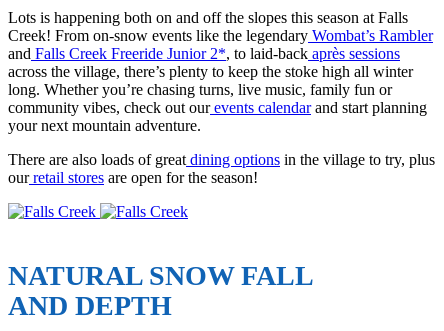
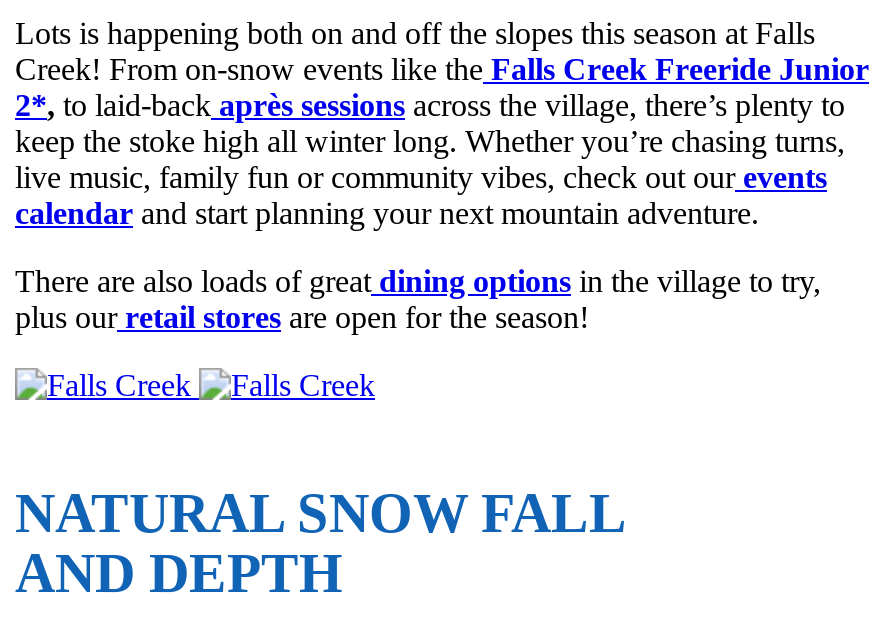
[8,27,433,134] Creek! From on-snow events like the legendary Wombat’s Rambler | and Falls Creek Freeride Junior 2*, to laid-back après sessions | across the village, there’s plenty to keep the stoke high all winter | long. Whether you’re chasing turns, live music, family fun or | community vibes, check out our events calendar and start planning | your next mountain adventure. -> [15,51,869,229] Creek! From on-snow events like the Falls Creek Freeride Junior | 2*, to laid-back après sessions across the village, there’s plenty to | keep the stoke high all winter long. Whether you’re chasing turns, | live music, family fun or community vibes, check out our events | calendar and start planning your next mountain adventure.

